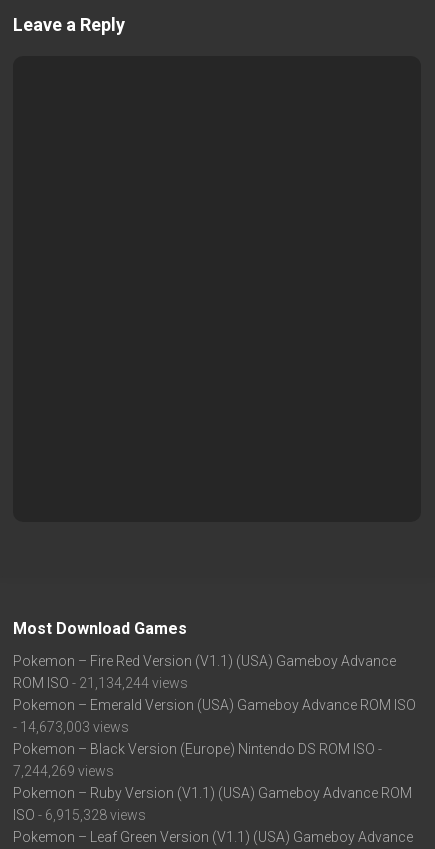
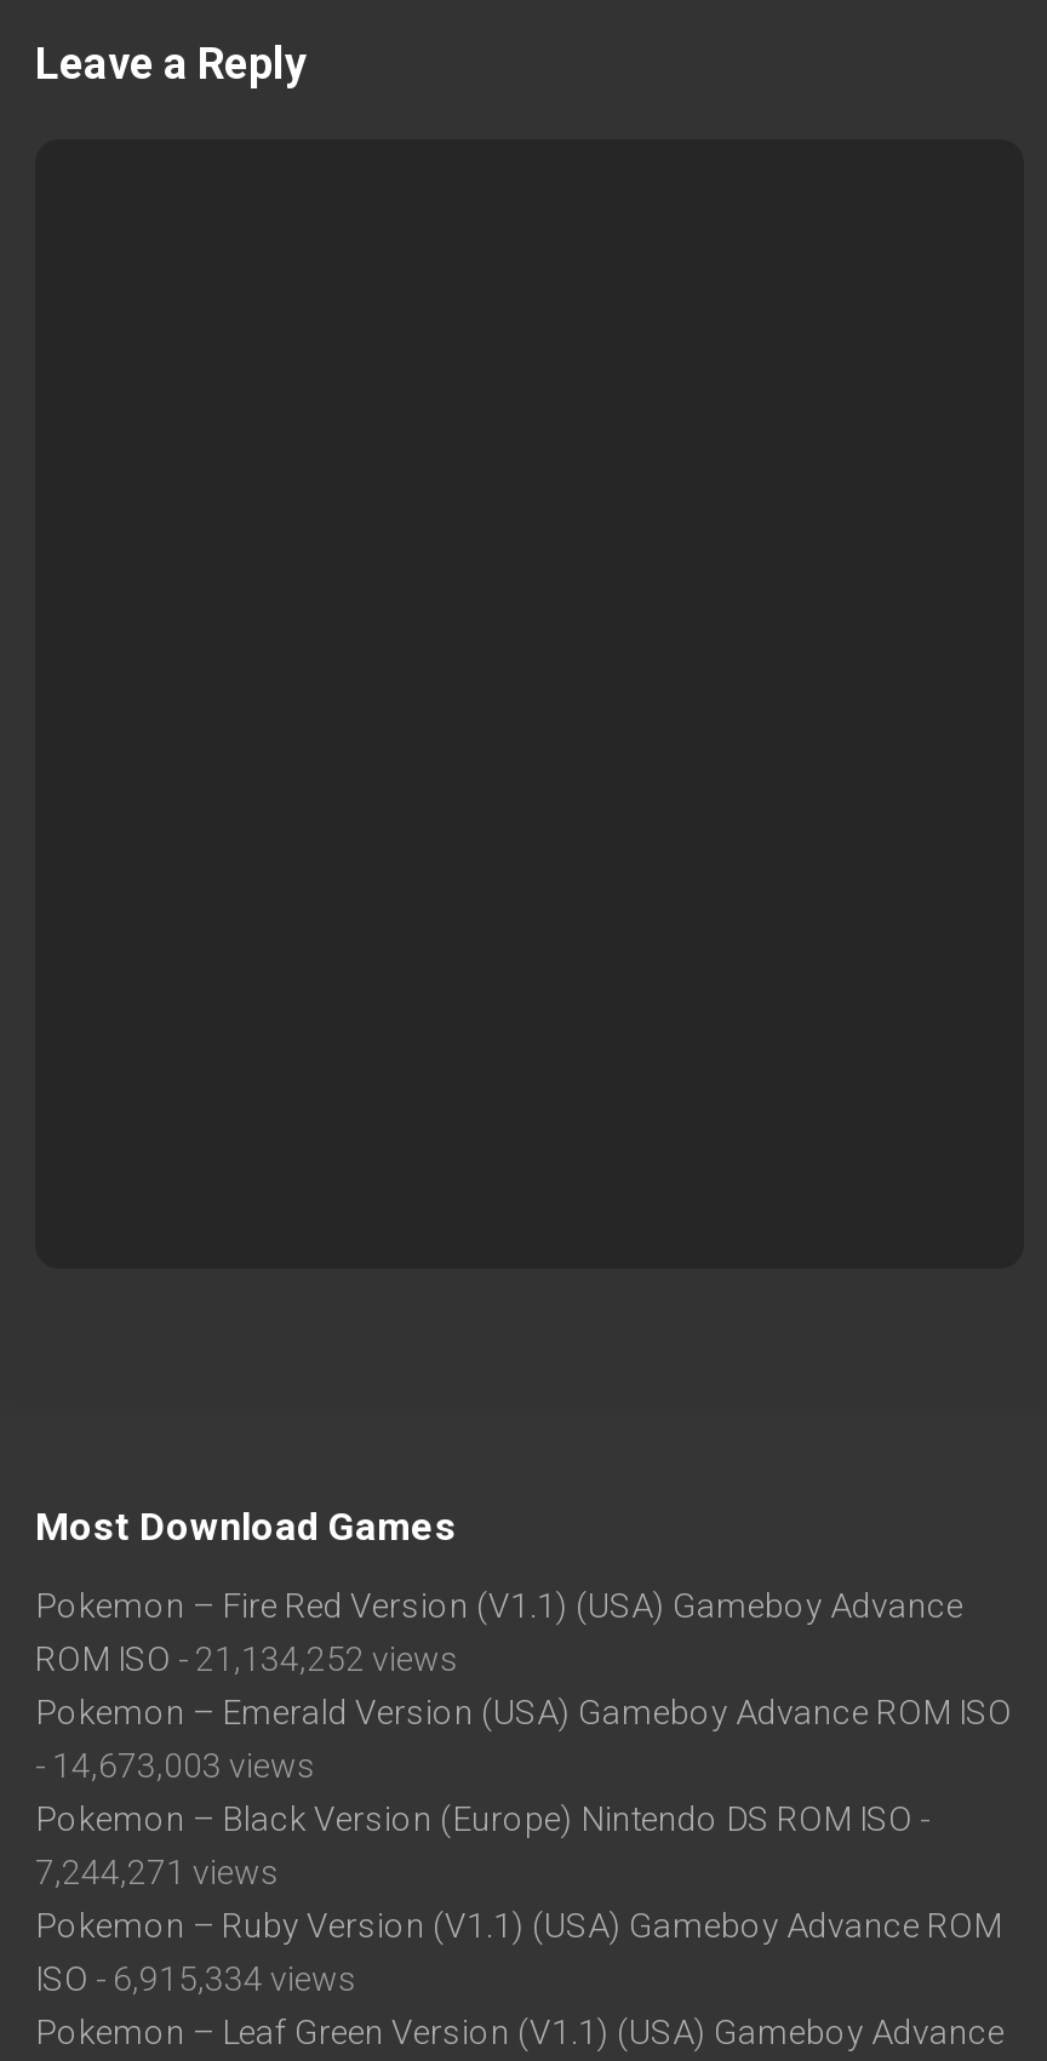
[13,675,188,691] ROM ISO - 21,134,244 views -> [35,1640,459,1679] ROM ISO - 21,134,252 views
[13,763,114,779] 7,244,269 views -> [35,1853,280,1892] 7,244,271 views
[13,807,146,823] ISO - 6,915,328 views -> [35,1960,357,1998] ISO - 6,915,334 views

